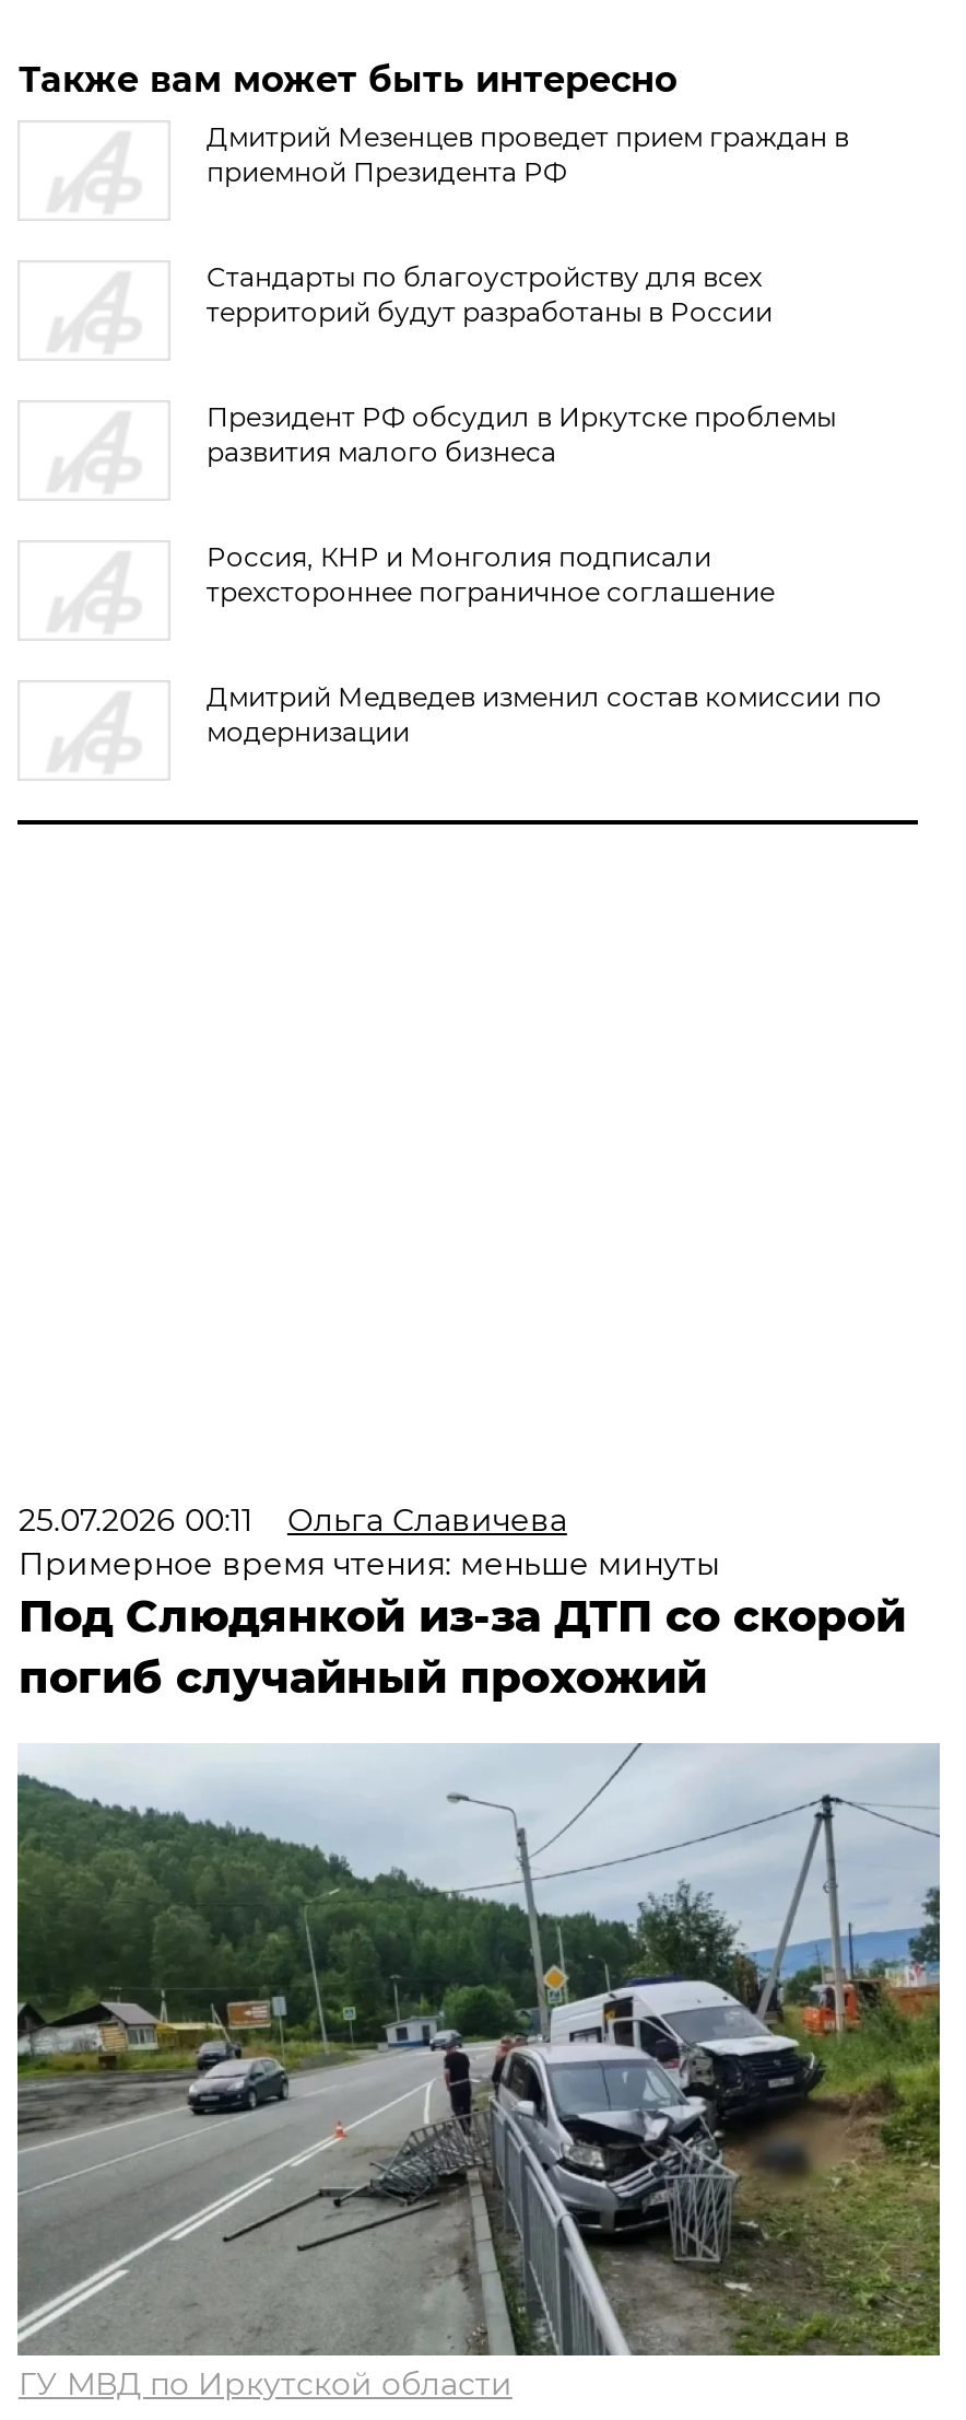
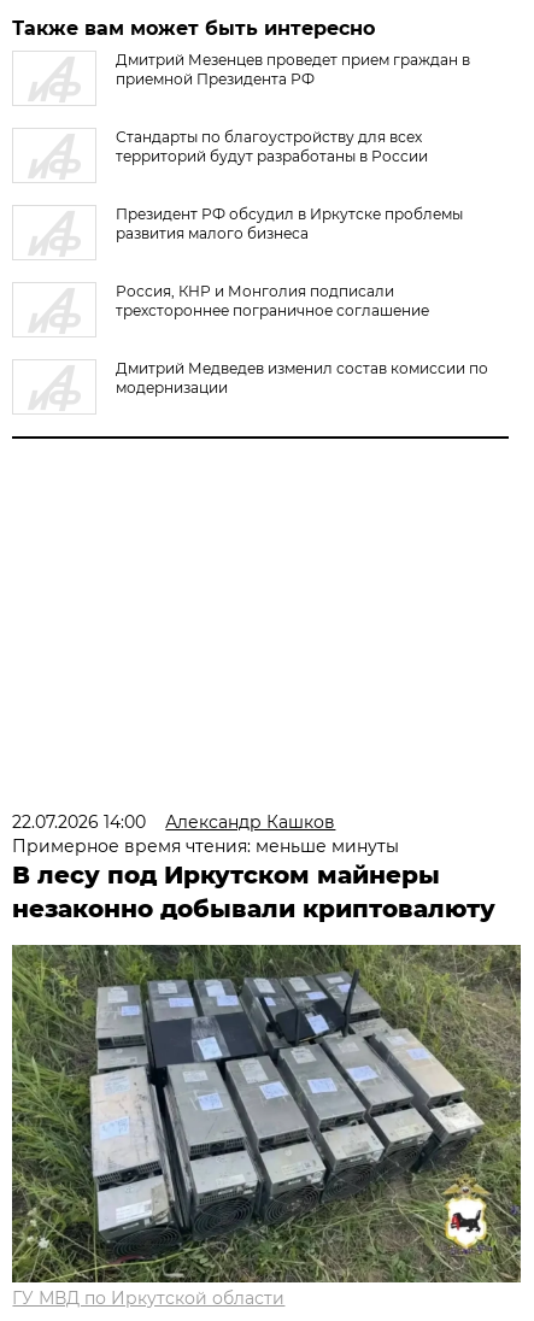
[18,1500,567,1539] 25.07.2026 00:11 | Ольга Славичева -> [13,811,336,833] 22.07.2026 14:00 | Александр Кашков
[18,1590,906,1703] Под Слюдянкой из-за ДТП со скорой | погиб случайный прохожий -> [13,860,496,923] В лесу под Иркутском майнеры | незаконно добывали криптовалюту
[17,1743,940,2355] [image] -> [11,944,521,1282] [image]

